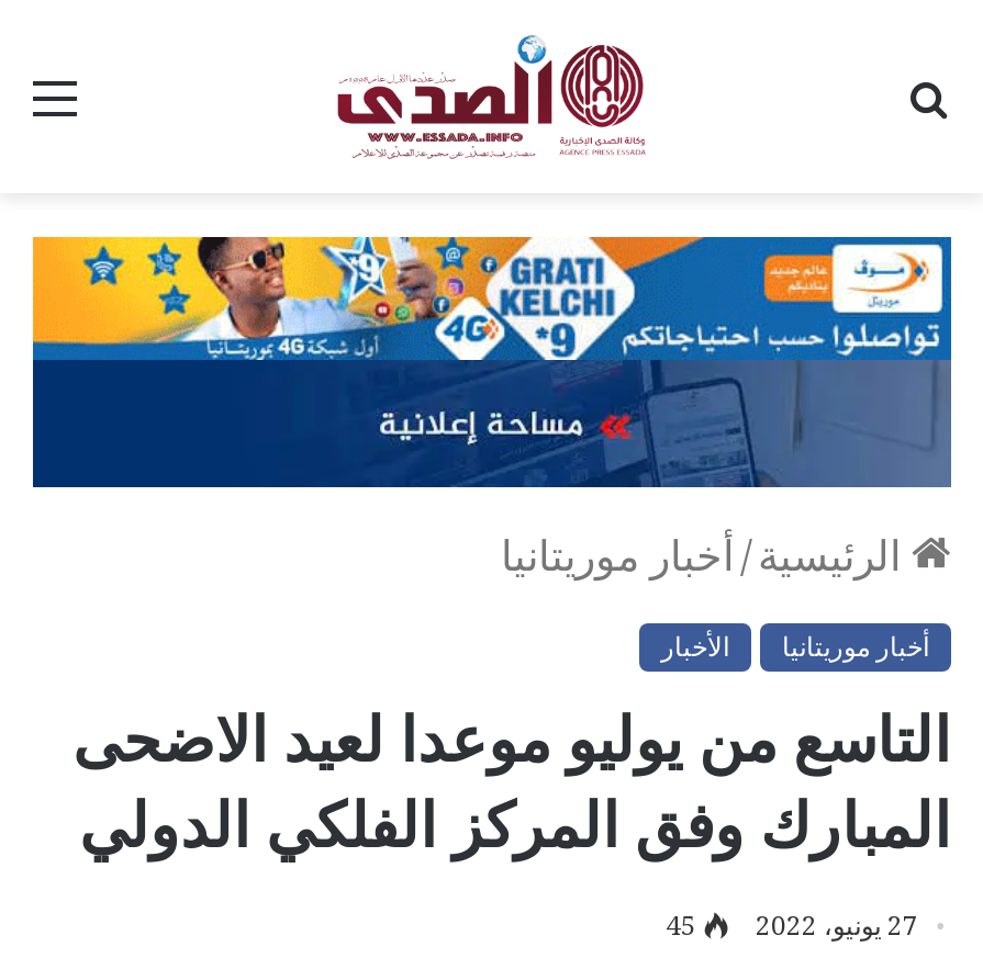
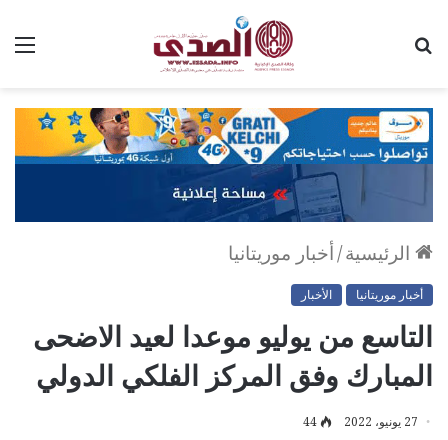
[666,907,696,945] 45 -> [303,413,317,430] 44

